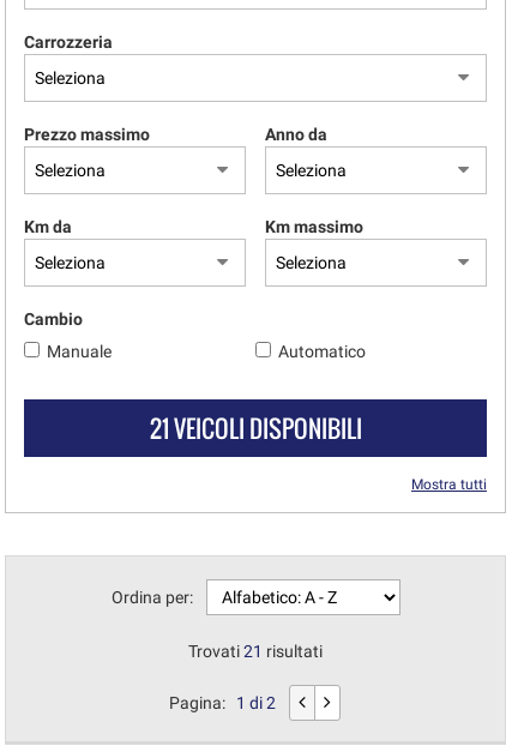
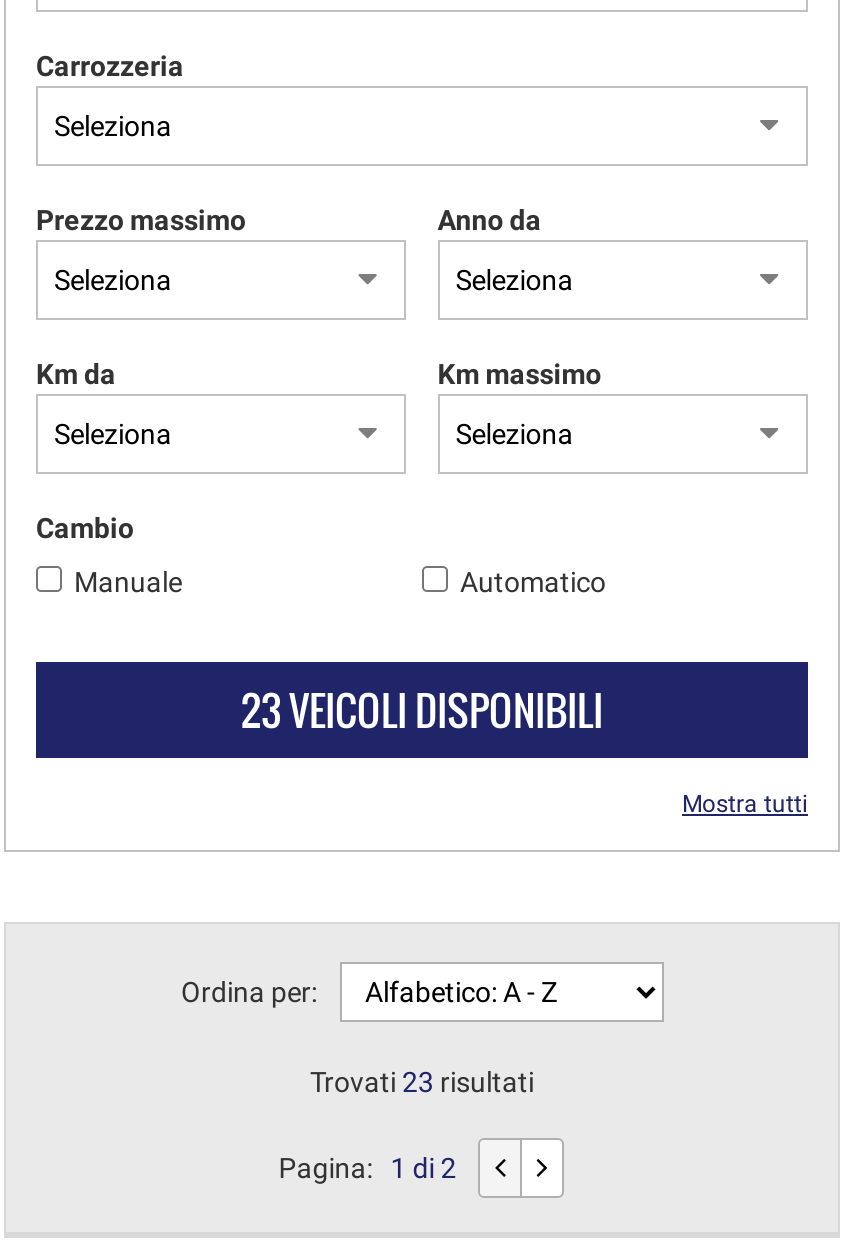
[149,410,362,446] 21 VEICOLI DISPONIBILI -> [241,680,603,740] 23 VEICOLI DISPONIBILI
[188,642,323,661] Trovati 21 risultati -> [310,1066,534,1098] Trovati 23 risultati

